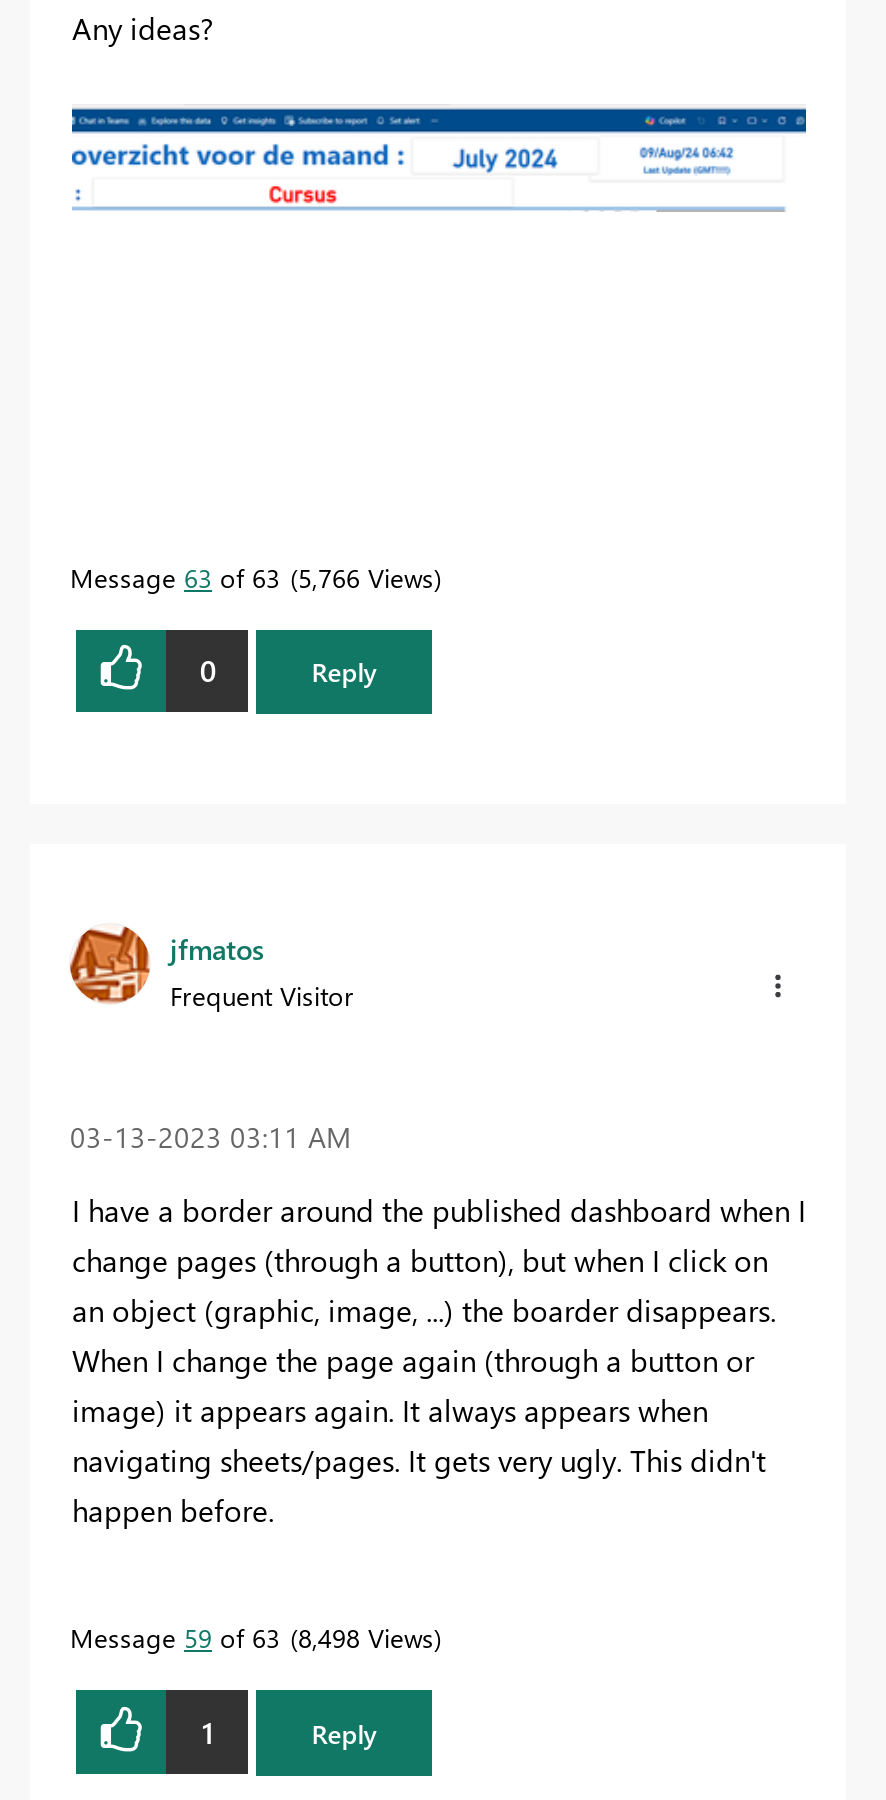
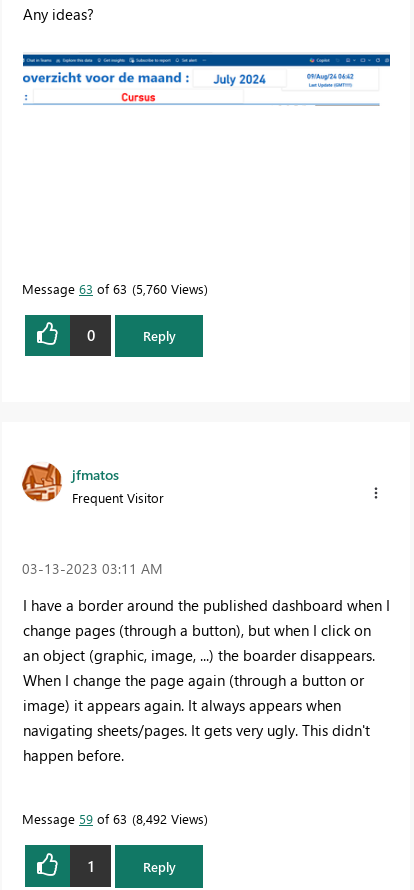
[70,560,434,594] Message 63 of 63 5,766 Views -> [22,280,204,297] Message 63 of 63 5,760 Views
[70,1621,434,1655] Message 59 of 63 8,498 Views -> [22,810,204,827] Message 59 of 63 8,492 Views

